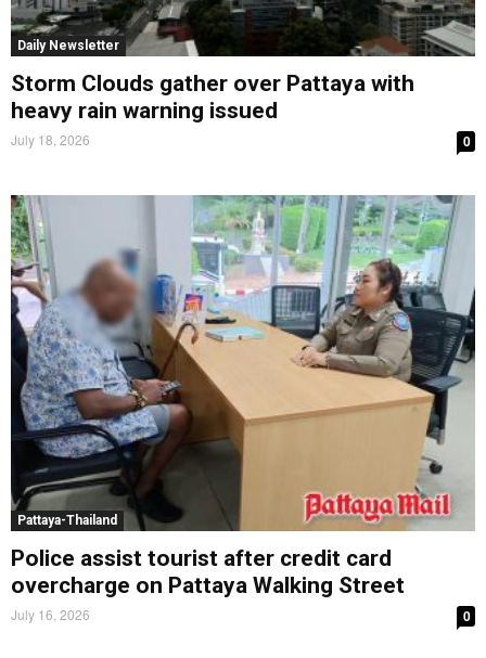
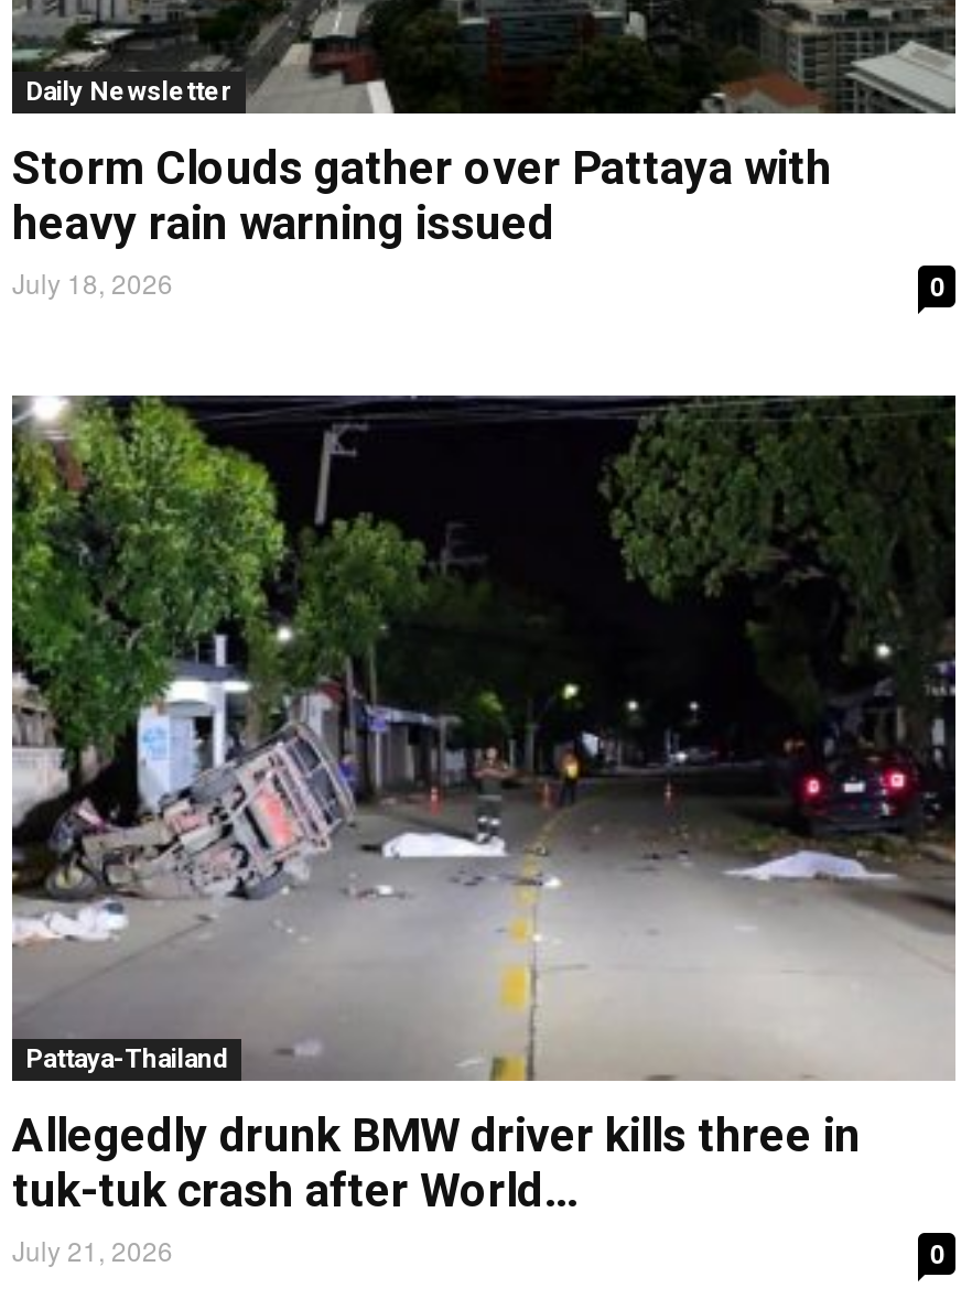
[10,195,476,623] [image] | Police assist tourist after credit card | overcharge on Pattaya Walking Street | July 16, 2026 -> [10,394,958,1267] [image] | Allegedly drunk BMW driver kills three in | tuk-tuk crash after World... | July 21, 2026

